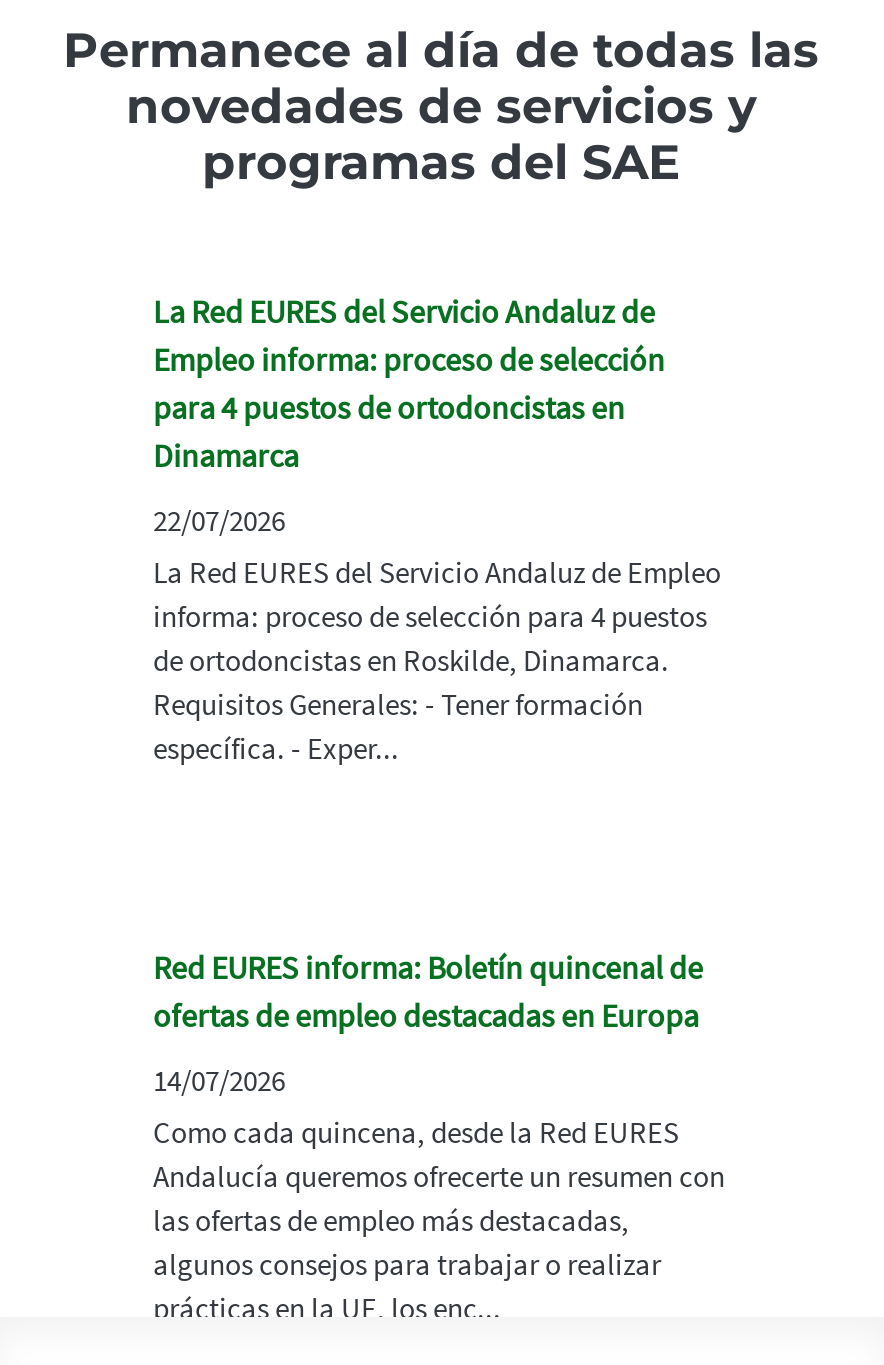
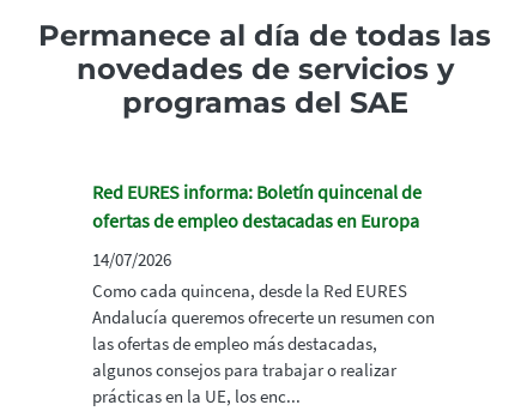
[153,291,721,767] La Red EURES del Servicio Andaluz de | Empleo informa: proceso de selección | para 4 puestos de ortodoncistas en | Dinamarca | 22/07/2026 | La Red EURES del Servicio Andaluz de Empleo | informa: proceso de selección para 4 puestos | de ortodoncistas en Roskilde, Dinamarca. | Requisitos Generales: - Tener formación | específica. - Exper... -> none

